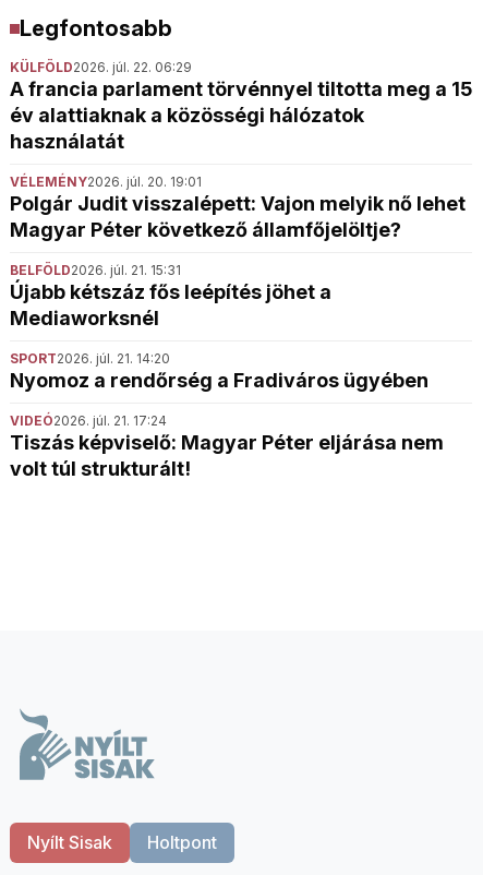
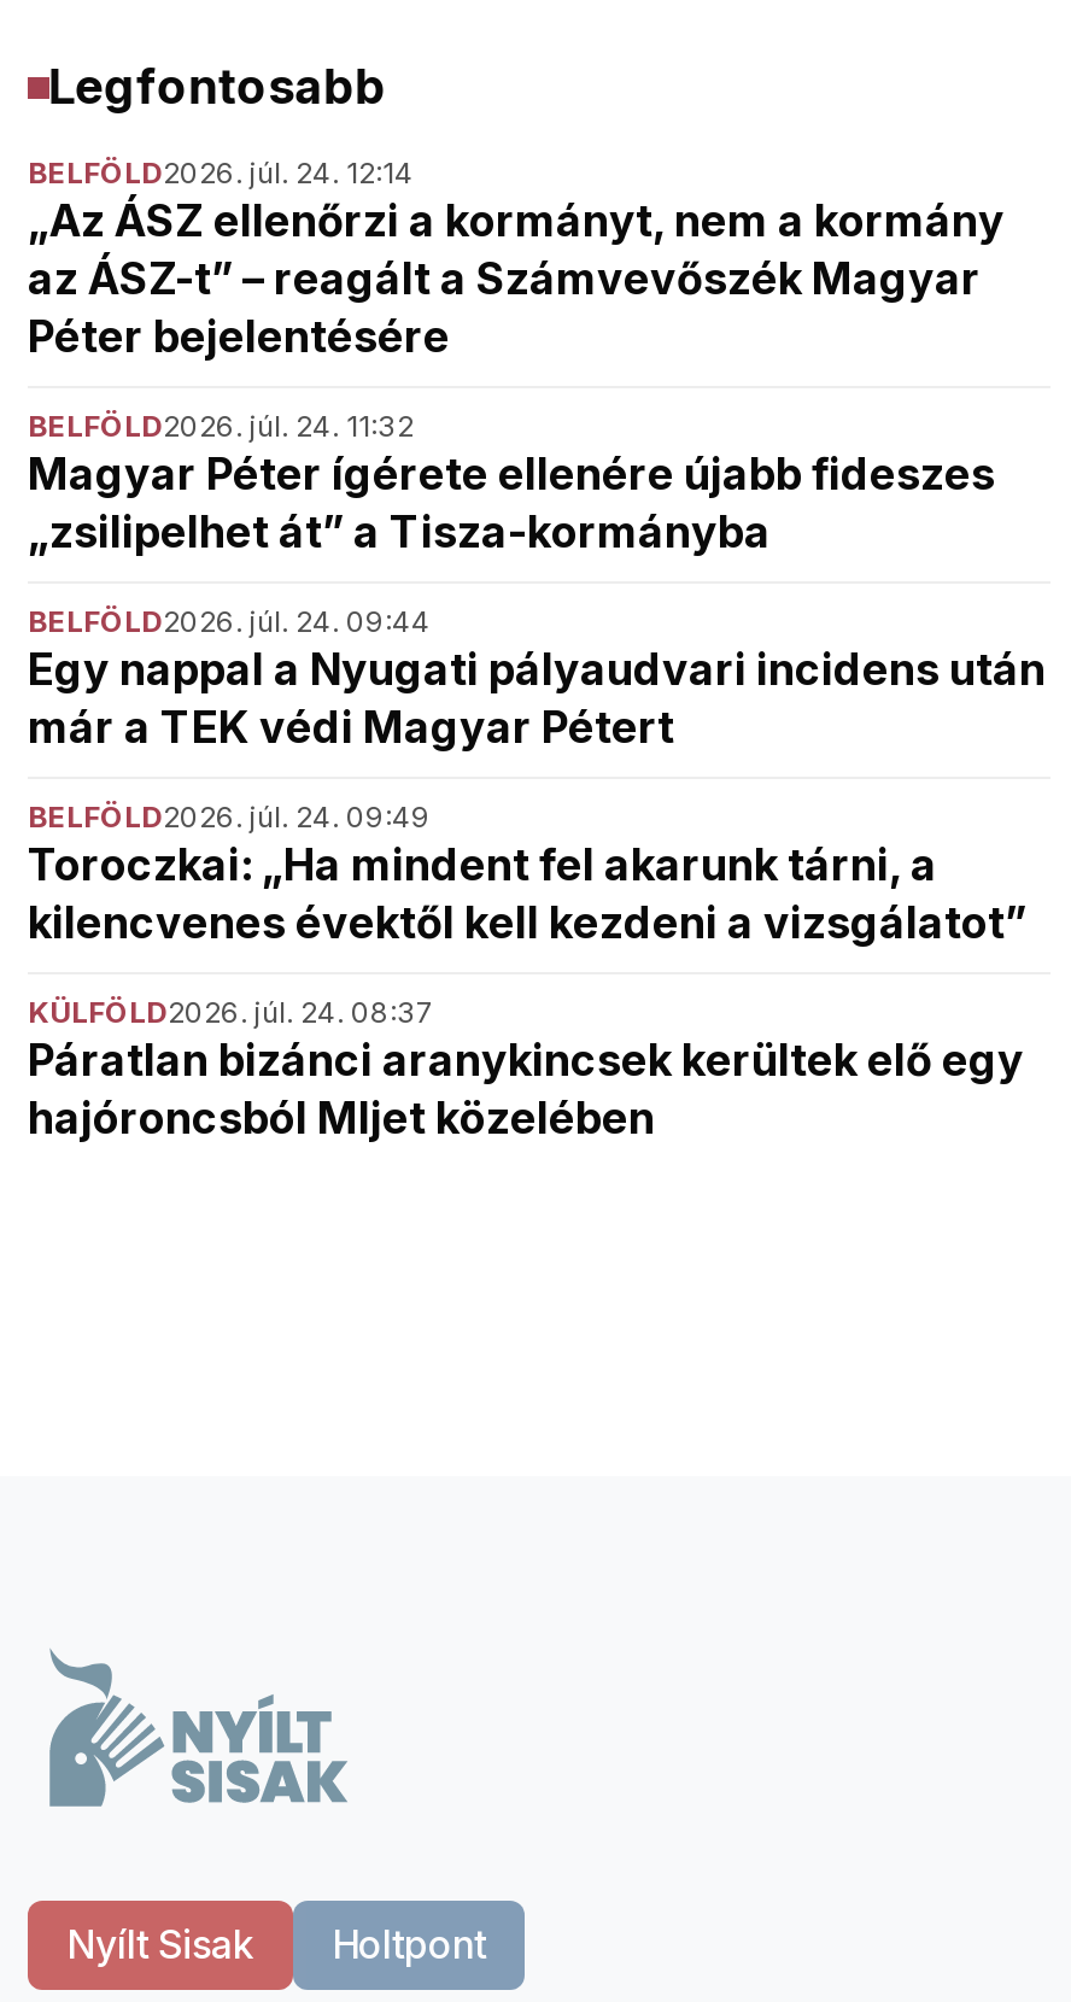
[10,59,472,153] KÜLFÖLD2026. júl. 22. 06:29 | A francia parlament törvénnyel tiltotta meg a 15 | év alattiaknak a közösségi hálózatok | használatát -> [28,155,1005,362] BELFÖLD2026. júl. 24. 12:14 | „Az ÁSZ ellenőrzi a kormányt, nem a kormány | az ÁSZ-t” – reagált a Számvevőszék Magyar | Péter bejelentésére
[10,174,466,241] VÉLEMÉNY2026. júl. 20. 19:01 | Polgár Judit visszalépett: Vajon melyik nő lehet | Magyar Péter következő államfőjelöltje? -> [28,408,995,557] BELFÖLD2026. júl. 24. 11:32 | Magyar Péter ígérete ellenére újabb fideszes | „zsilipelhet át” a Tisza-kormányba
[10,262,331,330] BELFÖLD2026. júl. 21. 15:31 | Újabb kétszáz fős leépítés jöhet a | Mediaworksnél -> [28,603,1046,753] BELFÖLD2026. júl. 24. 09:44 | Egy nappal a Nyugati pályaudvari incidens után | már a TEK védi Magyar Pétert
[10,350,428,392] SPORT2026. júl. 21. 14:20 | Nyomoz a rendőrség a Fradiváros ügyében -> [28,799,1026,948] BELFÖLD2026. júl. 24. 09:49 | Toroczkai: „Ha mindent fel akarunk tárni, a | kilencvenes évektől kell kezdeni a vizsgálatot”
[10,413,444,480] VIDEÓ2026. júl. 21. 17:24 | Tiszás képviselő: Magyar Péter eljárása nem | volt túl strukturált! -> [28,994,1024,1144] KÜLFÖLD2026. júl. 24. 08:37 | Páratlan bizánci aranykincsek kerültek elő egy | hajóroncsból Mljet közelében

